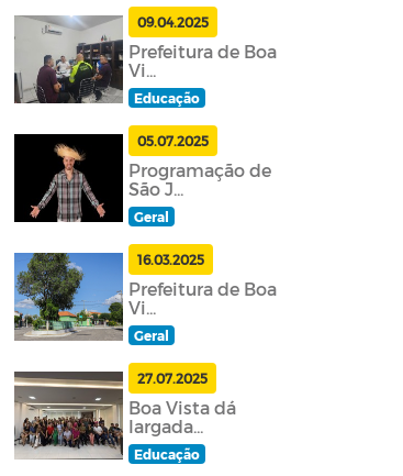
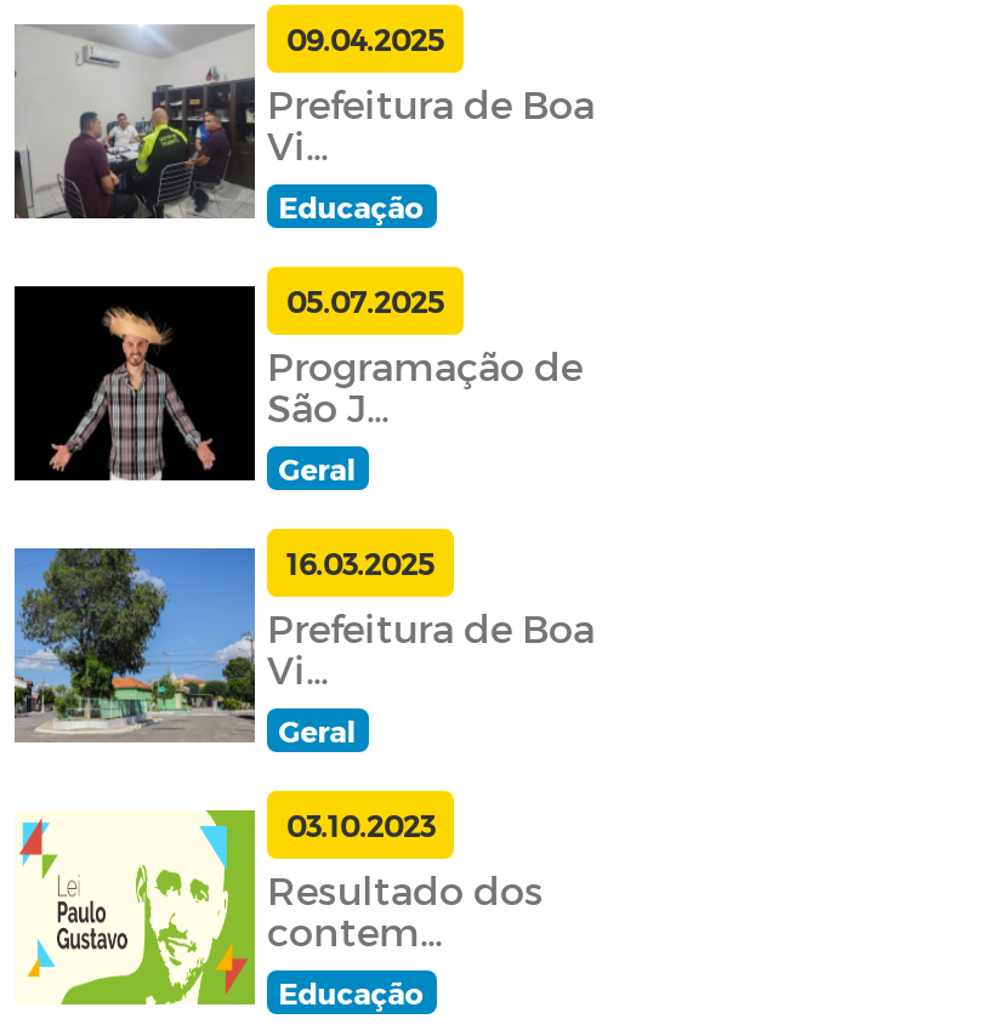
[13,370,236,461] [image] | Boa Vista dá | largada... -> [15,808,544,1007] [image] | Resultado dos | contem...
[137,371,208,386] 27.07.2025 -> [286,809,434,843] 03.10.2023

